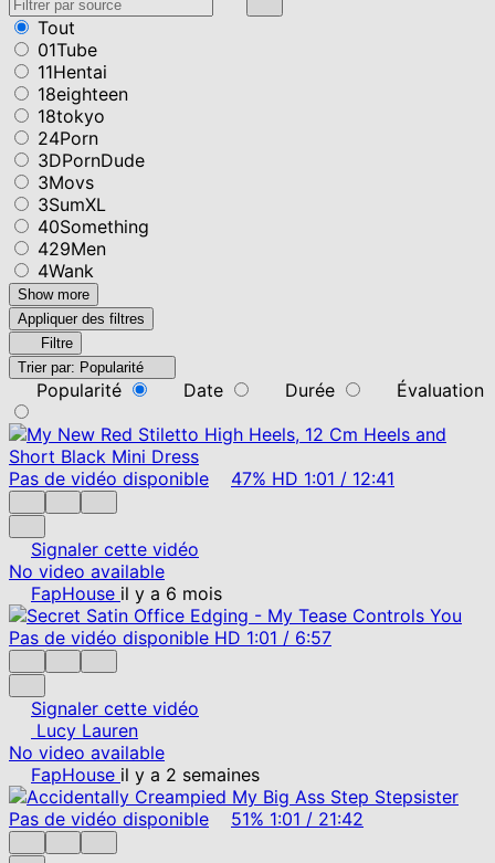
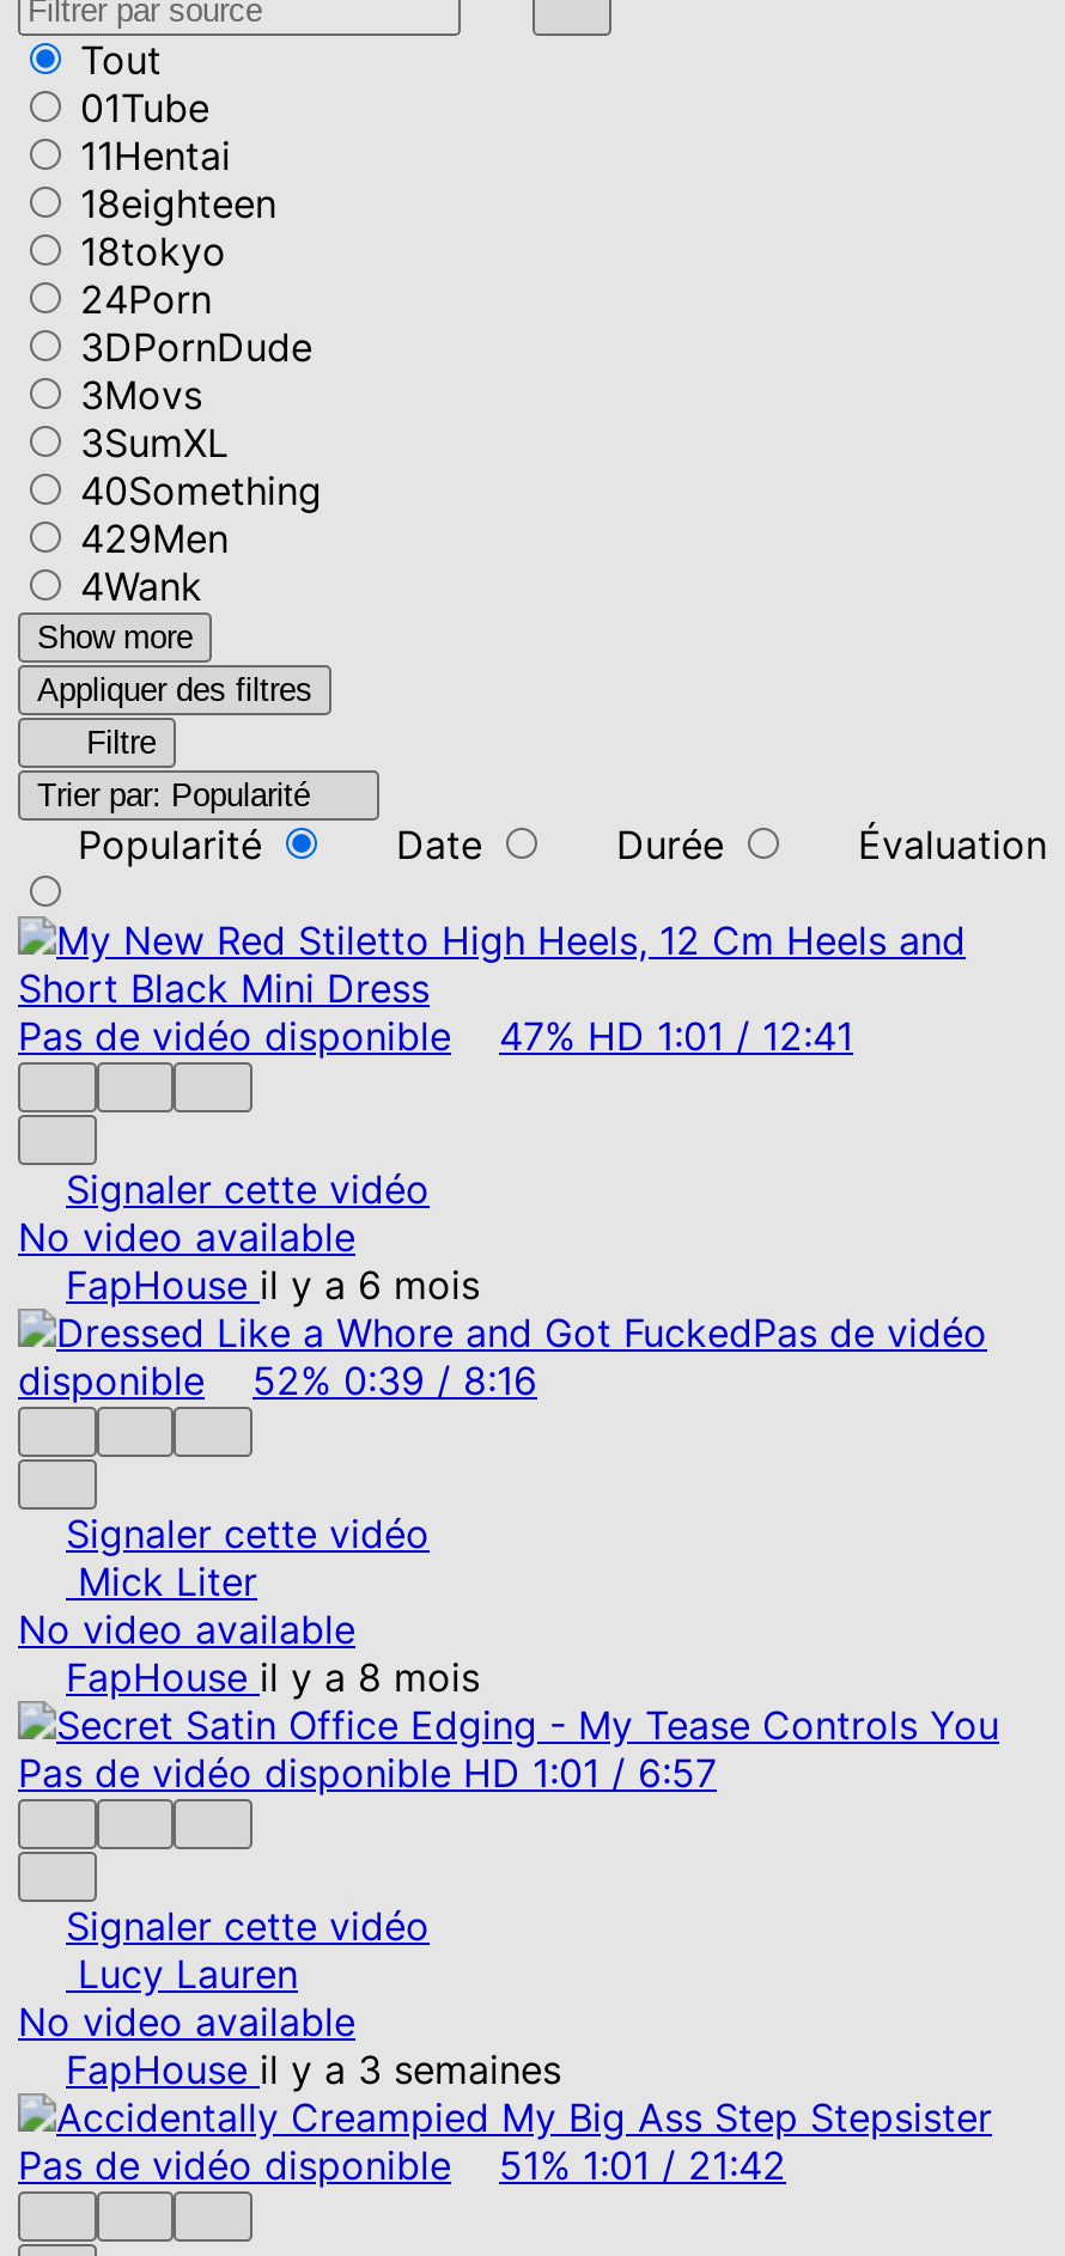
none -> [18,1308,987,1701] Pas de vidéo | disponible | 52% 0:39 / 8:16 | Signaler cette vidéo | Mick Liter | No video available | FapHouse il y a 8 mois
[31,763,260,786] FapHouse il y a 2 semaines -> [66,2045,561,2093] FapHouse il y a 3 semaines

